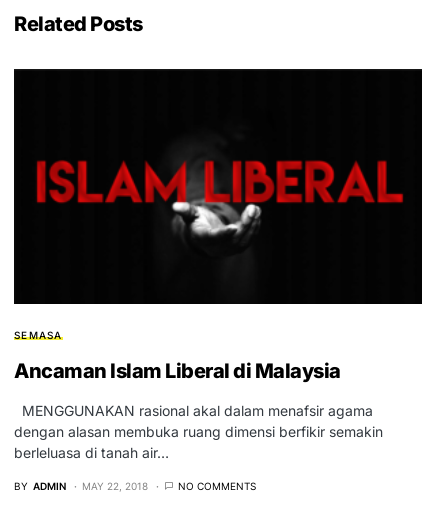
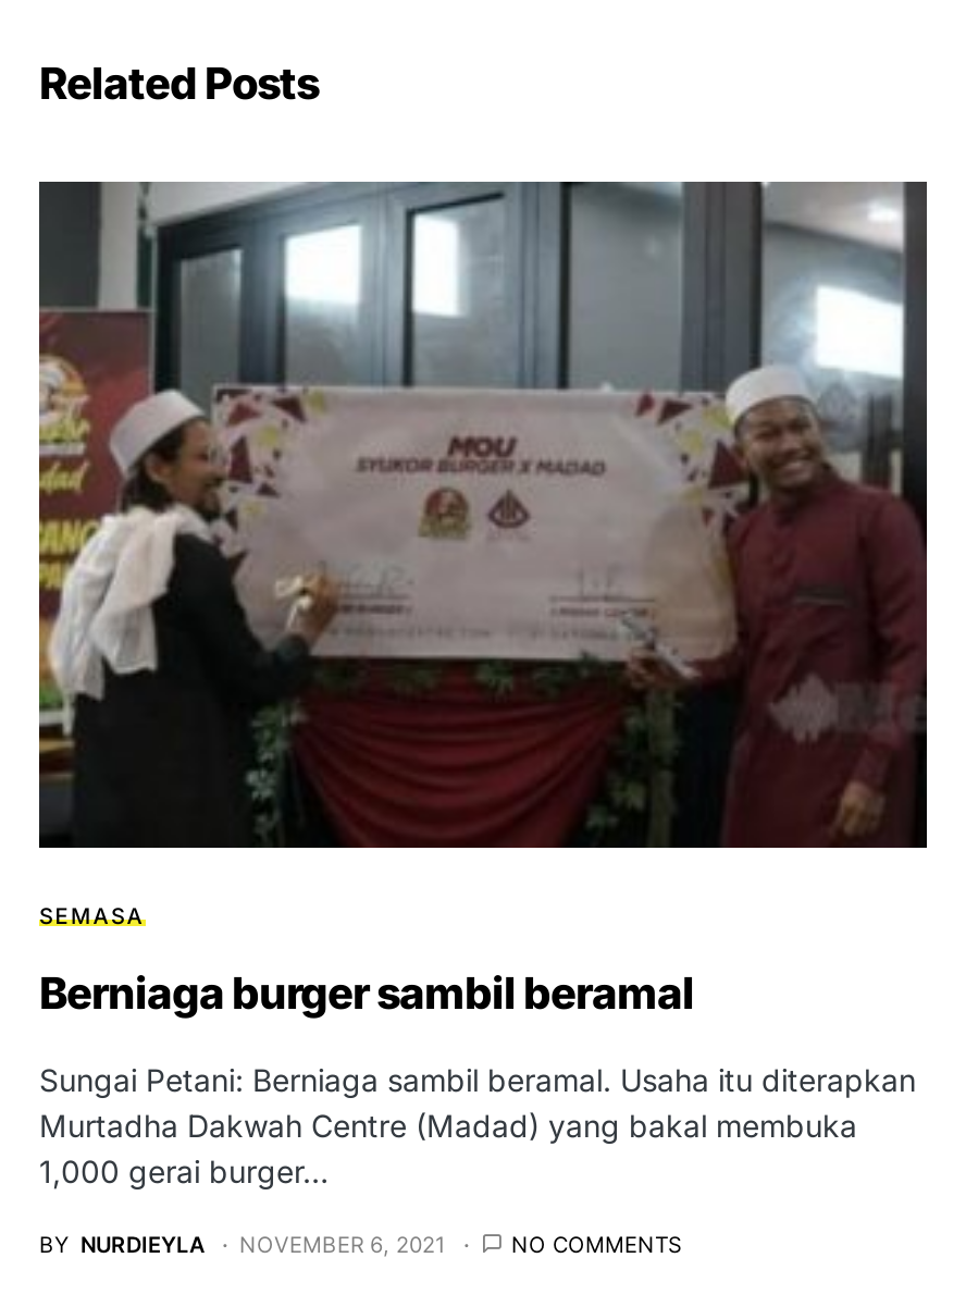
[13,68,421,305] [image] -> [37,180,927,850] [image]
[14,359,340,383] Ancaman Islam Liberal di Malaysia -> [39,967,694,1019] Berniaga burger sambil beramal
[14,402,383,461] MENGGUNAKAN rasional akal dalam menafsir agama | dengan alasan membuka ruang dimensi berfikir semakin | berleluasa di tanah air… -> [39,1061,916,1189] Sungai Petani: Berniaga sambil beramal. Usaha itu diterapkan | Murtadha Dakwah Centre (Madad) yang bakal membuka | 1,000 gerai burger…
[14,480,148,492] BY ADMIN | MAY 22, 2018 -> [39,1230,446,1257] BY NURDIEYLA | NOVEMBER 6, 2021

